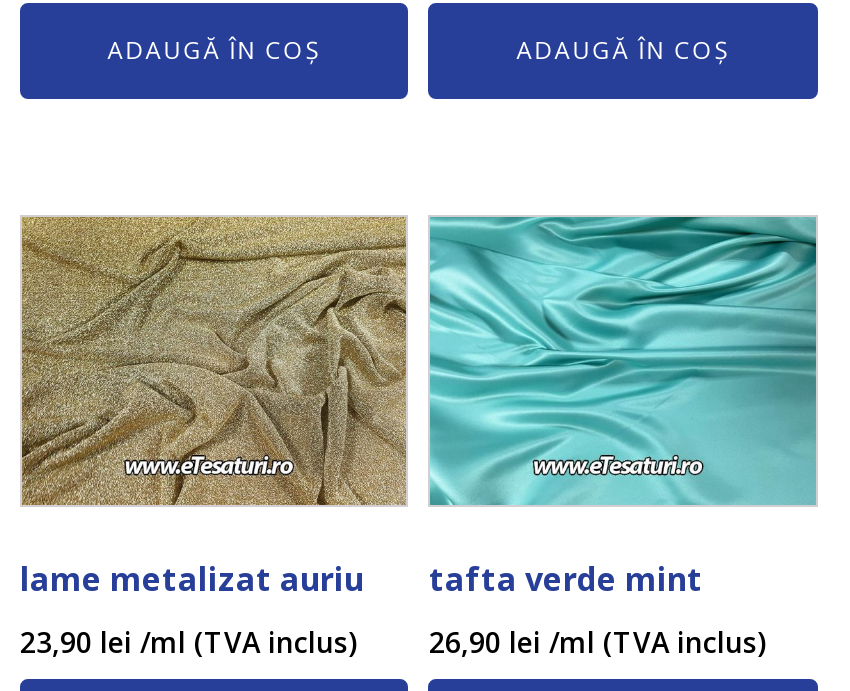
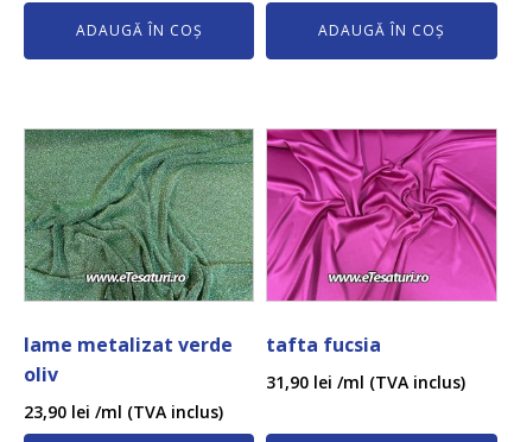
[20,214,408,600] [image] | lame metalizat auriu -> [24,128,254,387] [image] | lame metalizat verde | oliv
[428,214,818,600] [image] | tafta verde mint -> [266,128,497,358] [image] | tafta fucsia
[429,622,765,660] 26,90 lei /ml (TVA inclus) -> [266,371,466,393] 31,90 lei /ml (TVA inclus)

